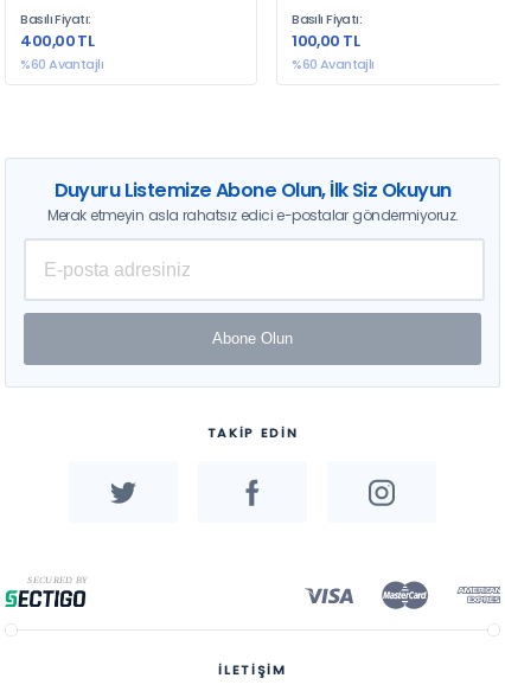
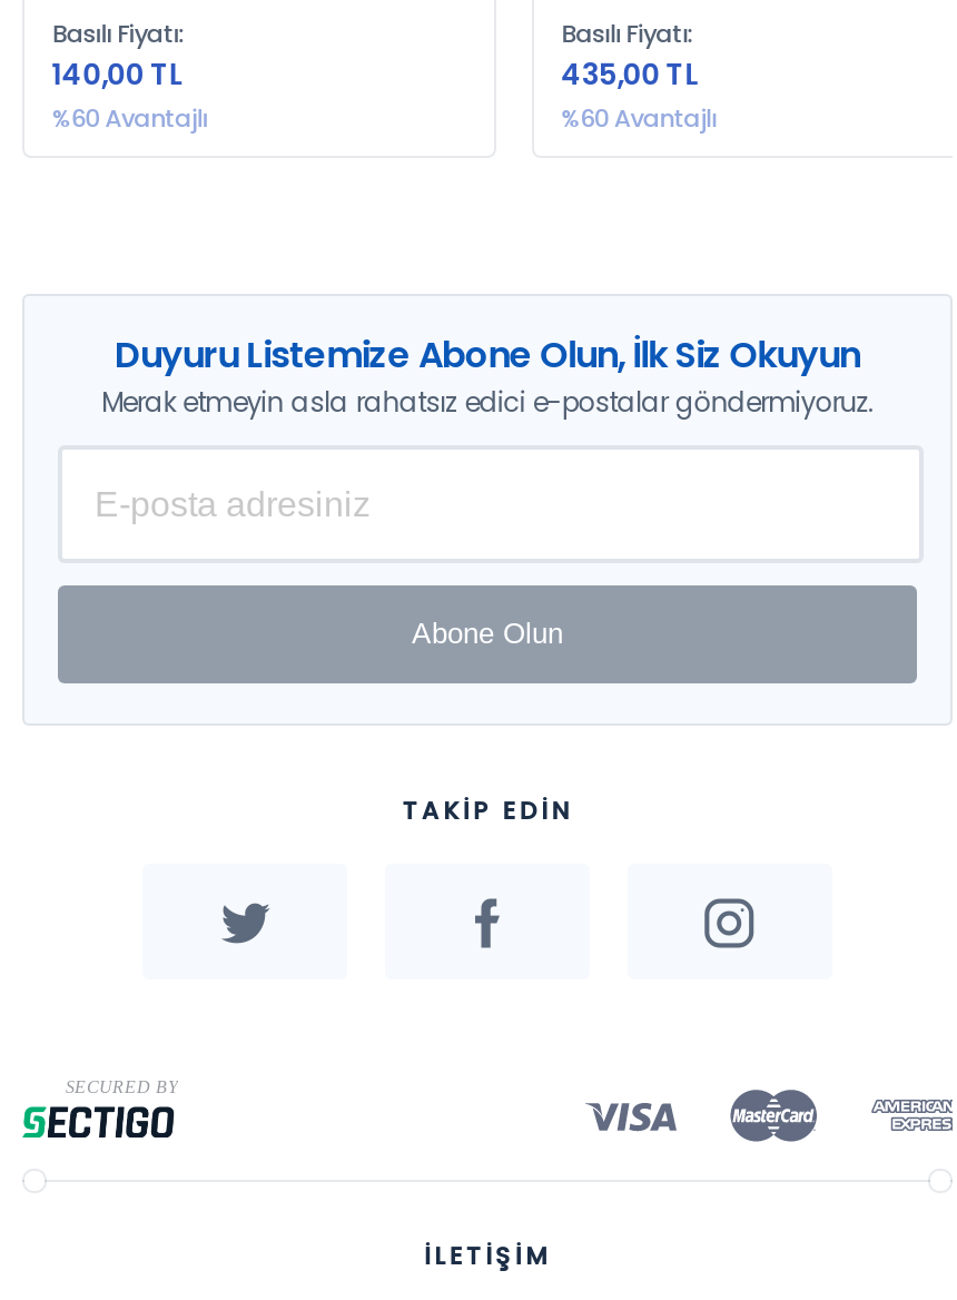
[21,29,94,52] 400,00 TL -> [52,53,181,95] 140,00 TL
[292,29,359,52] 100,00 TL -> [561,53,697,95] 435,00 TL

